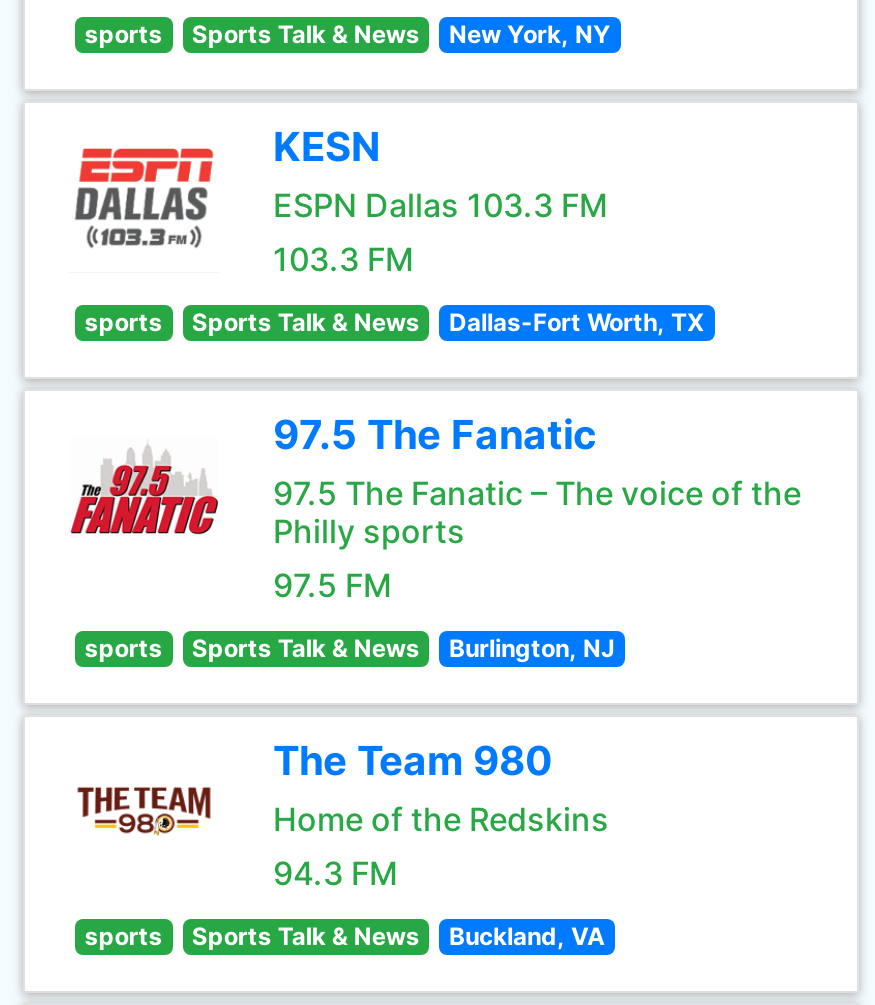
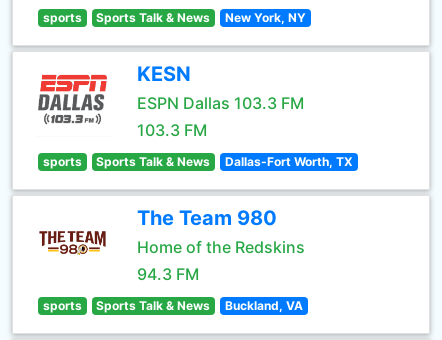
[69,411,801,663] [image] | 97.5 The Fanatic | 97.5 The Fanatic – The voice of the | Philly sports | 97.5 FM | sports | Sports Talk & News | Burlington, NJ -> none

